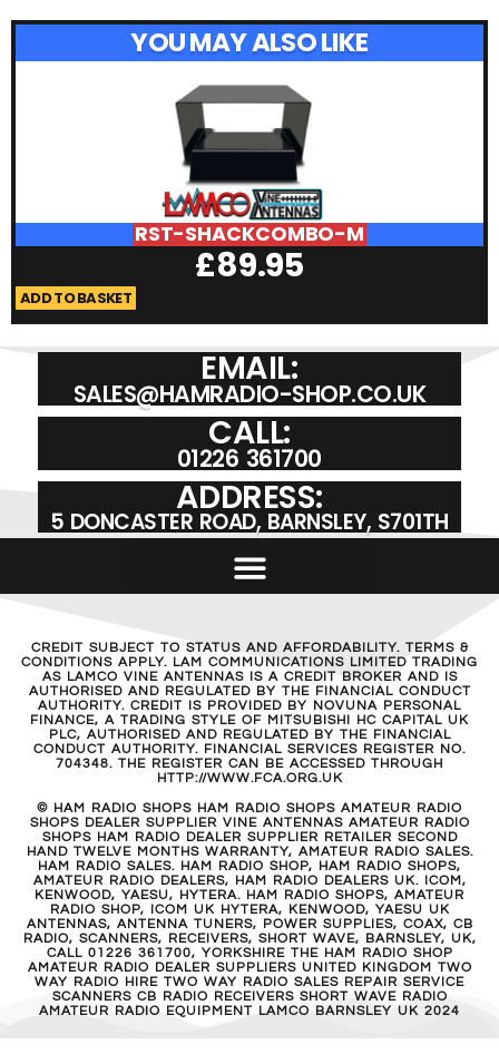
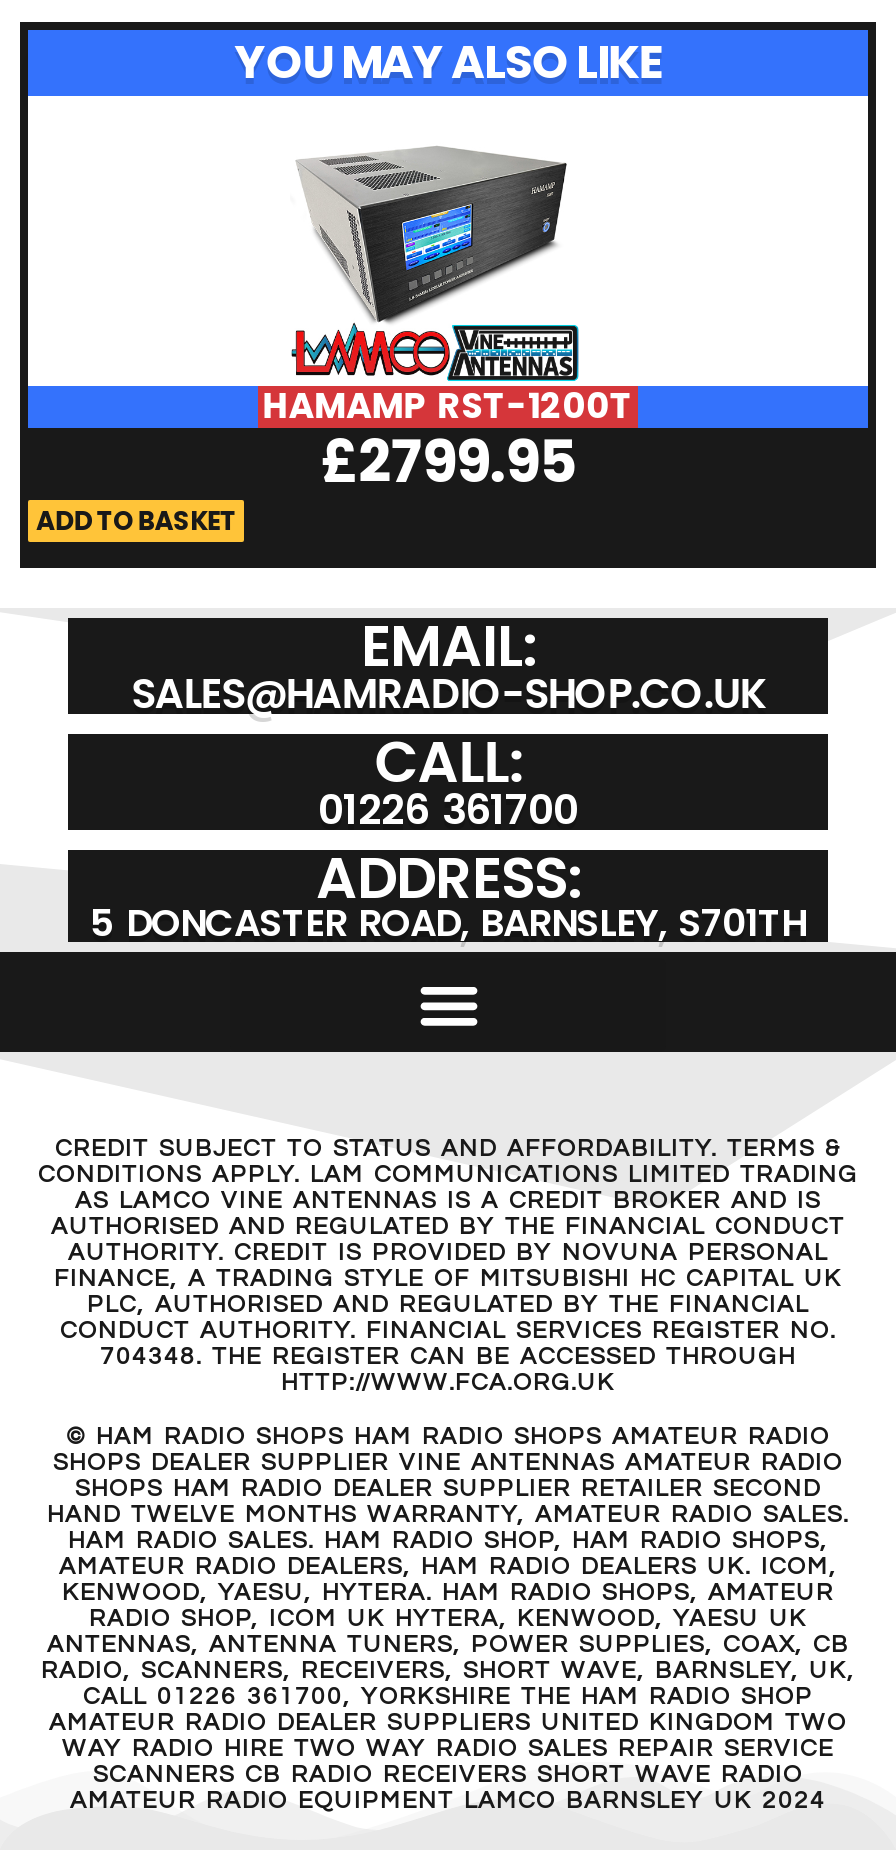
[135,85,364,287] [image] | RST-SHACKCOMBO-M | £89.95 -> [263,138,633,502] [image] | HAMAMP RST-1200T | £2799.95

